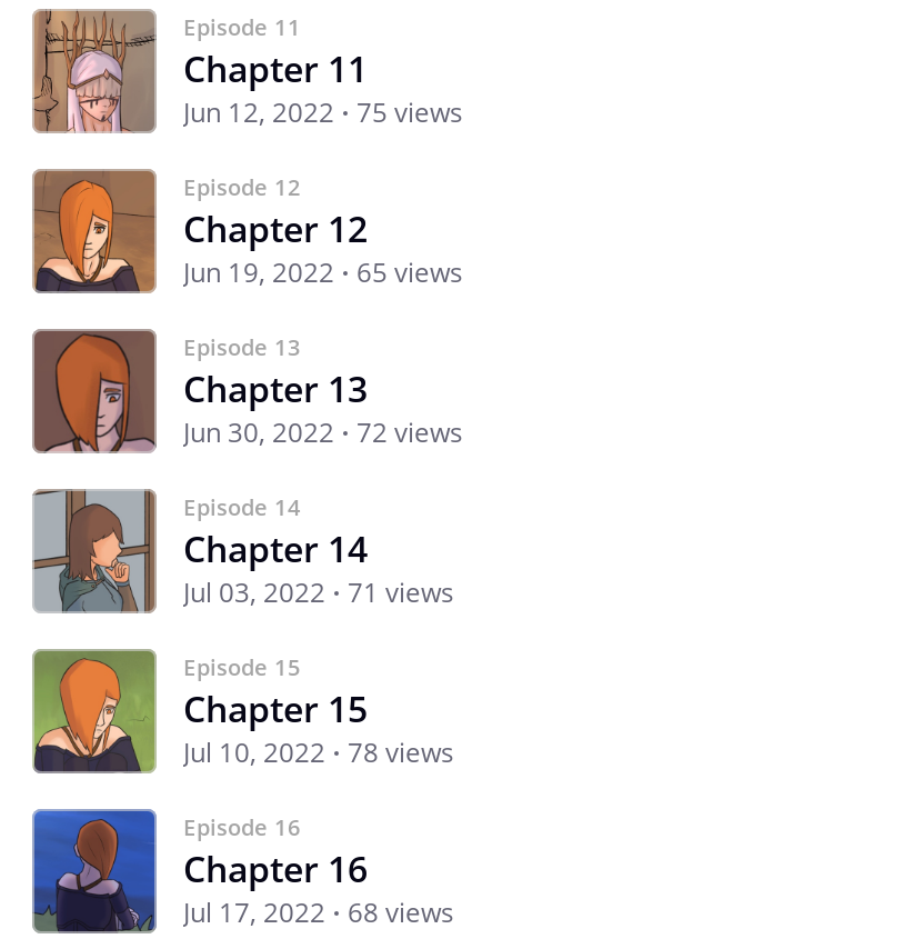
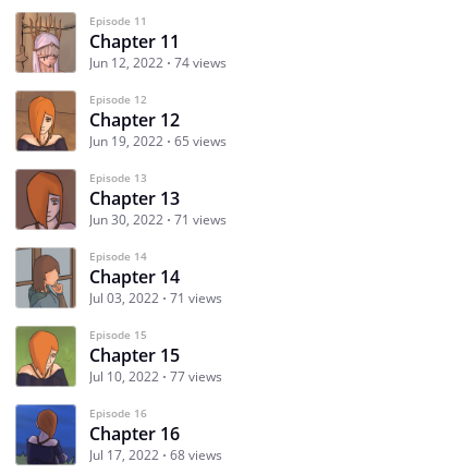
[183,93,463,131] Jun 12, 2022 75 views -> [89,53,227,72] Jun 12, 2022 74 views
[183,413,463,451] Jun 30, 2022 72 views -> [89,210,227,229] Jun 30, 2022 71 views
[183,733,454,771] Jul 10, 2022 78 views -> [89,367,222,386] Jul 10, 2022 77 views

